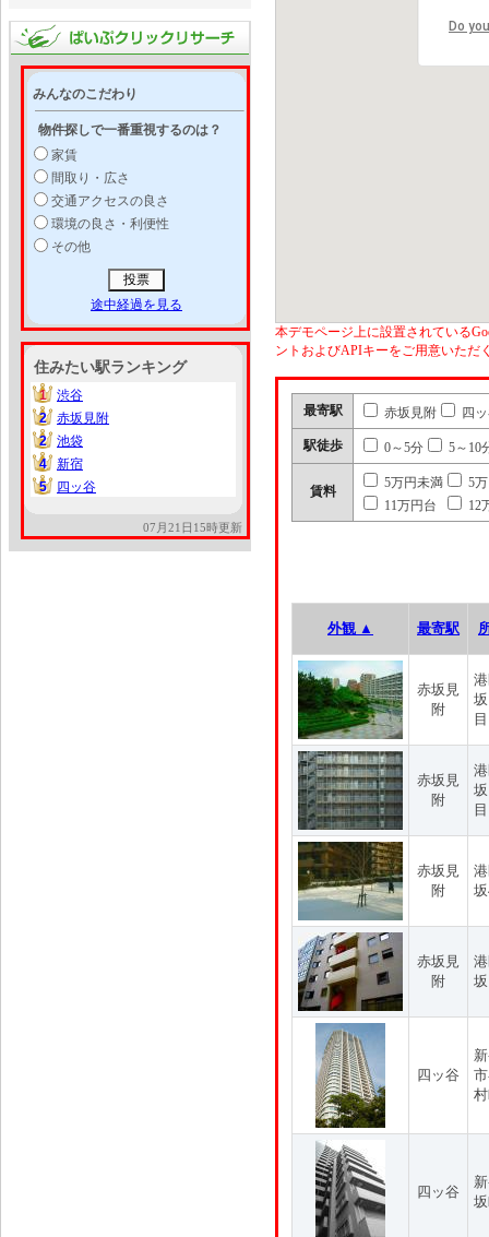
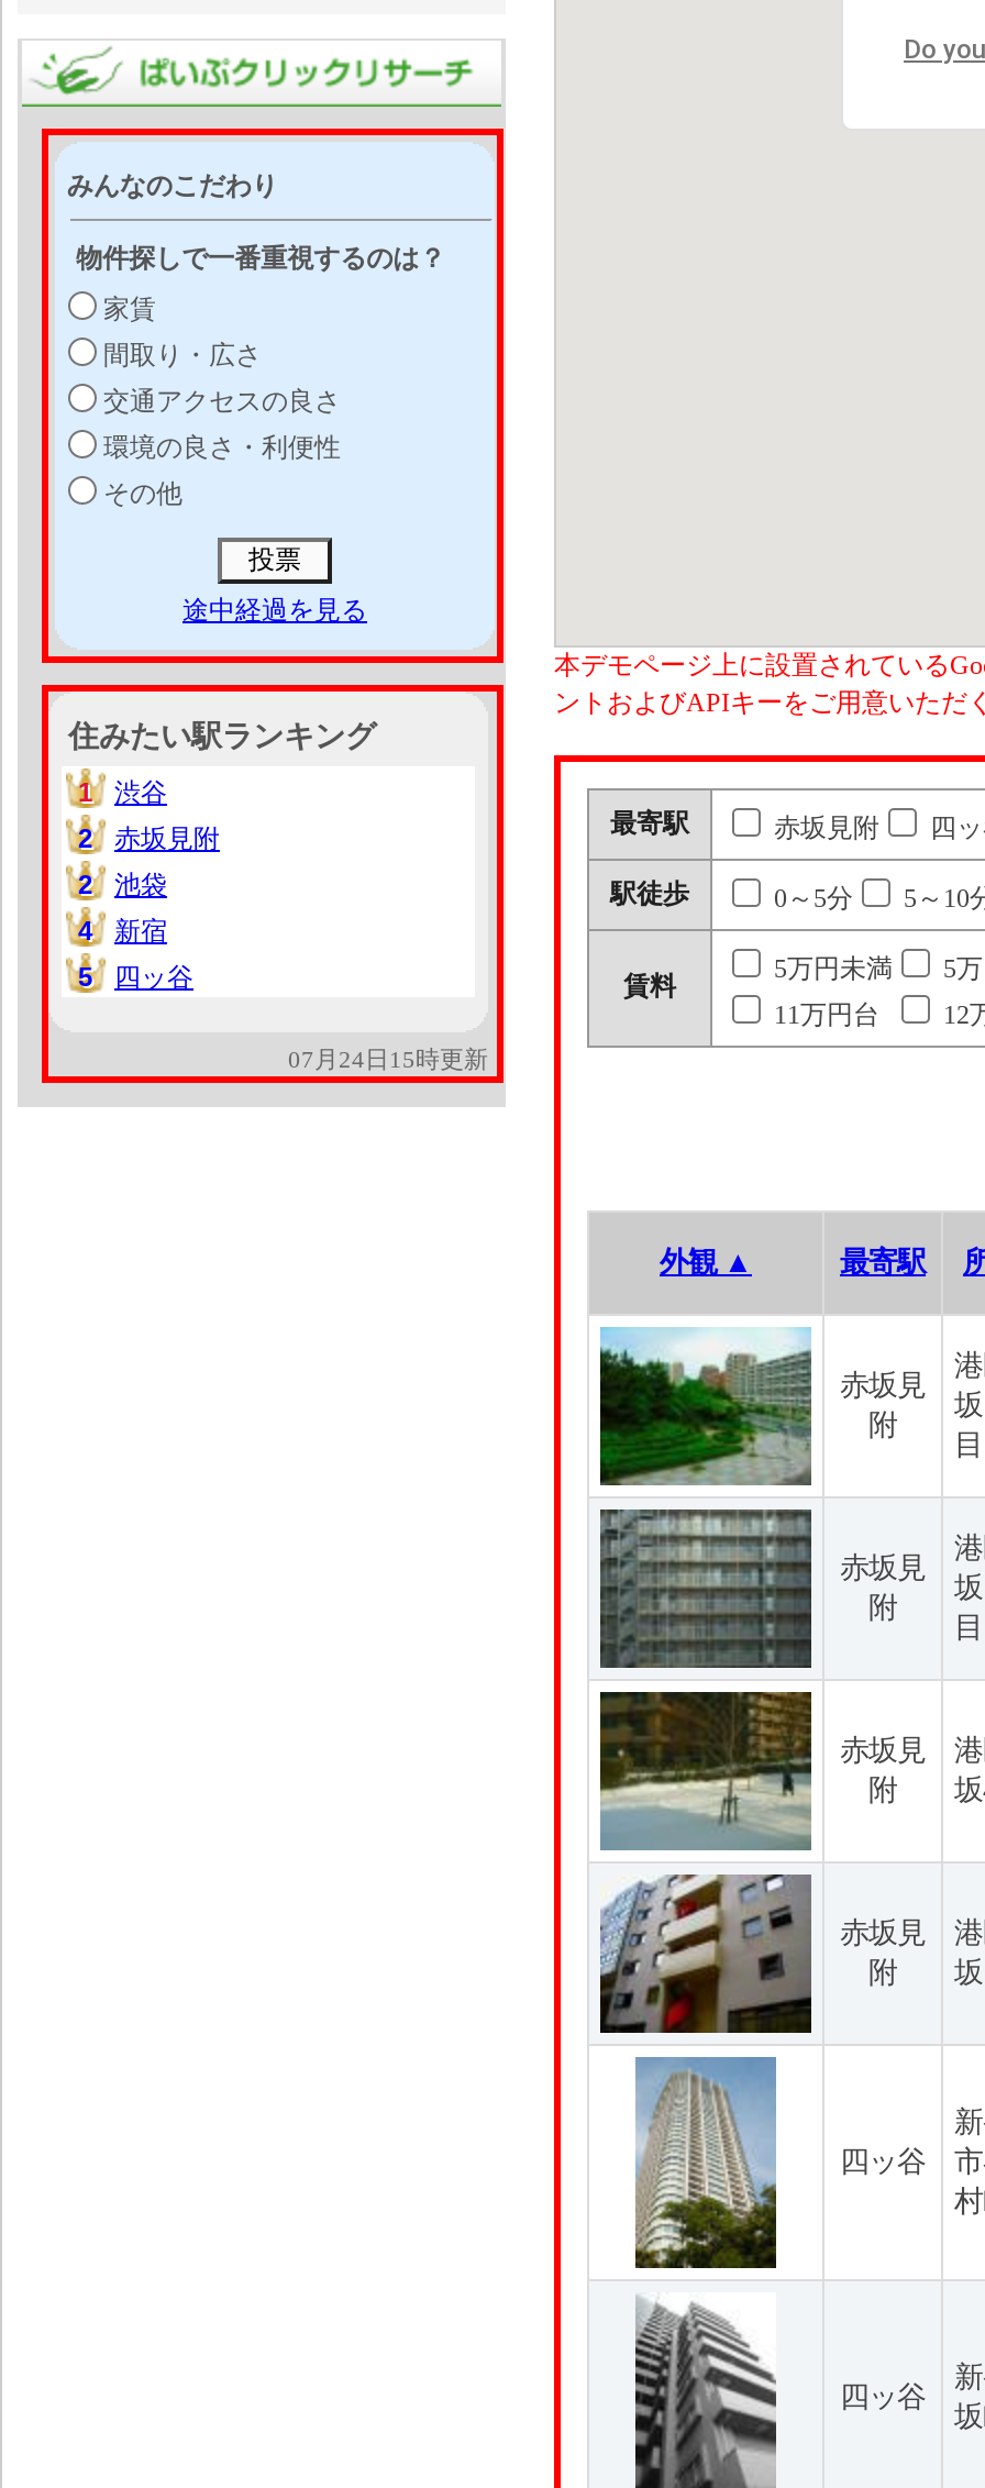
[143,521,242,534] 07月21日15時更新 -> [288,1046,488,1072] 07月24日15時更新

